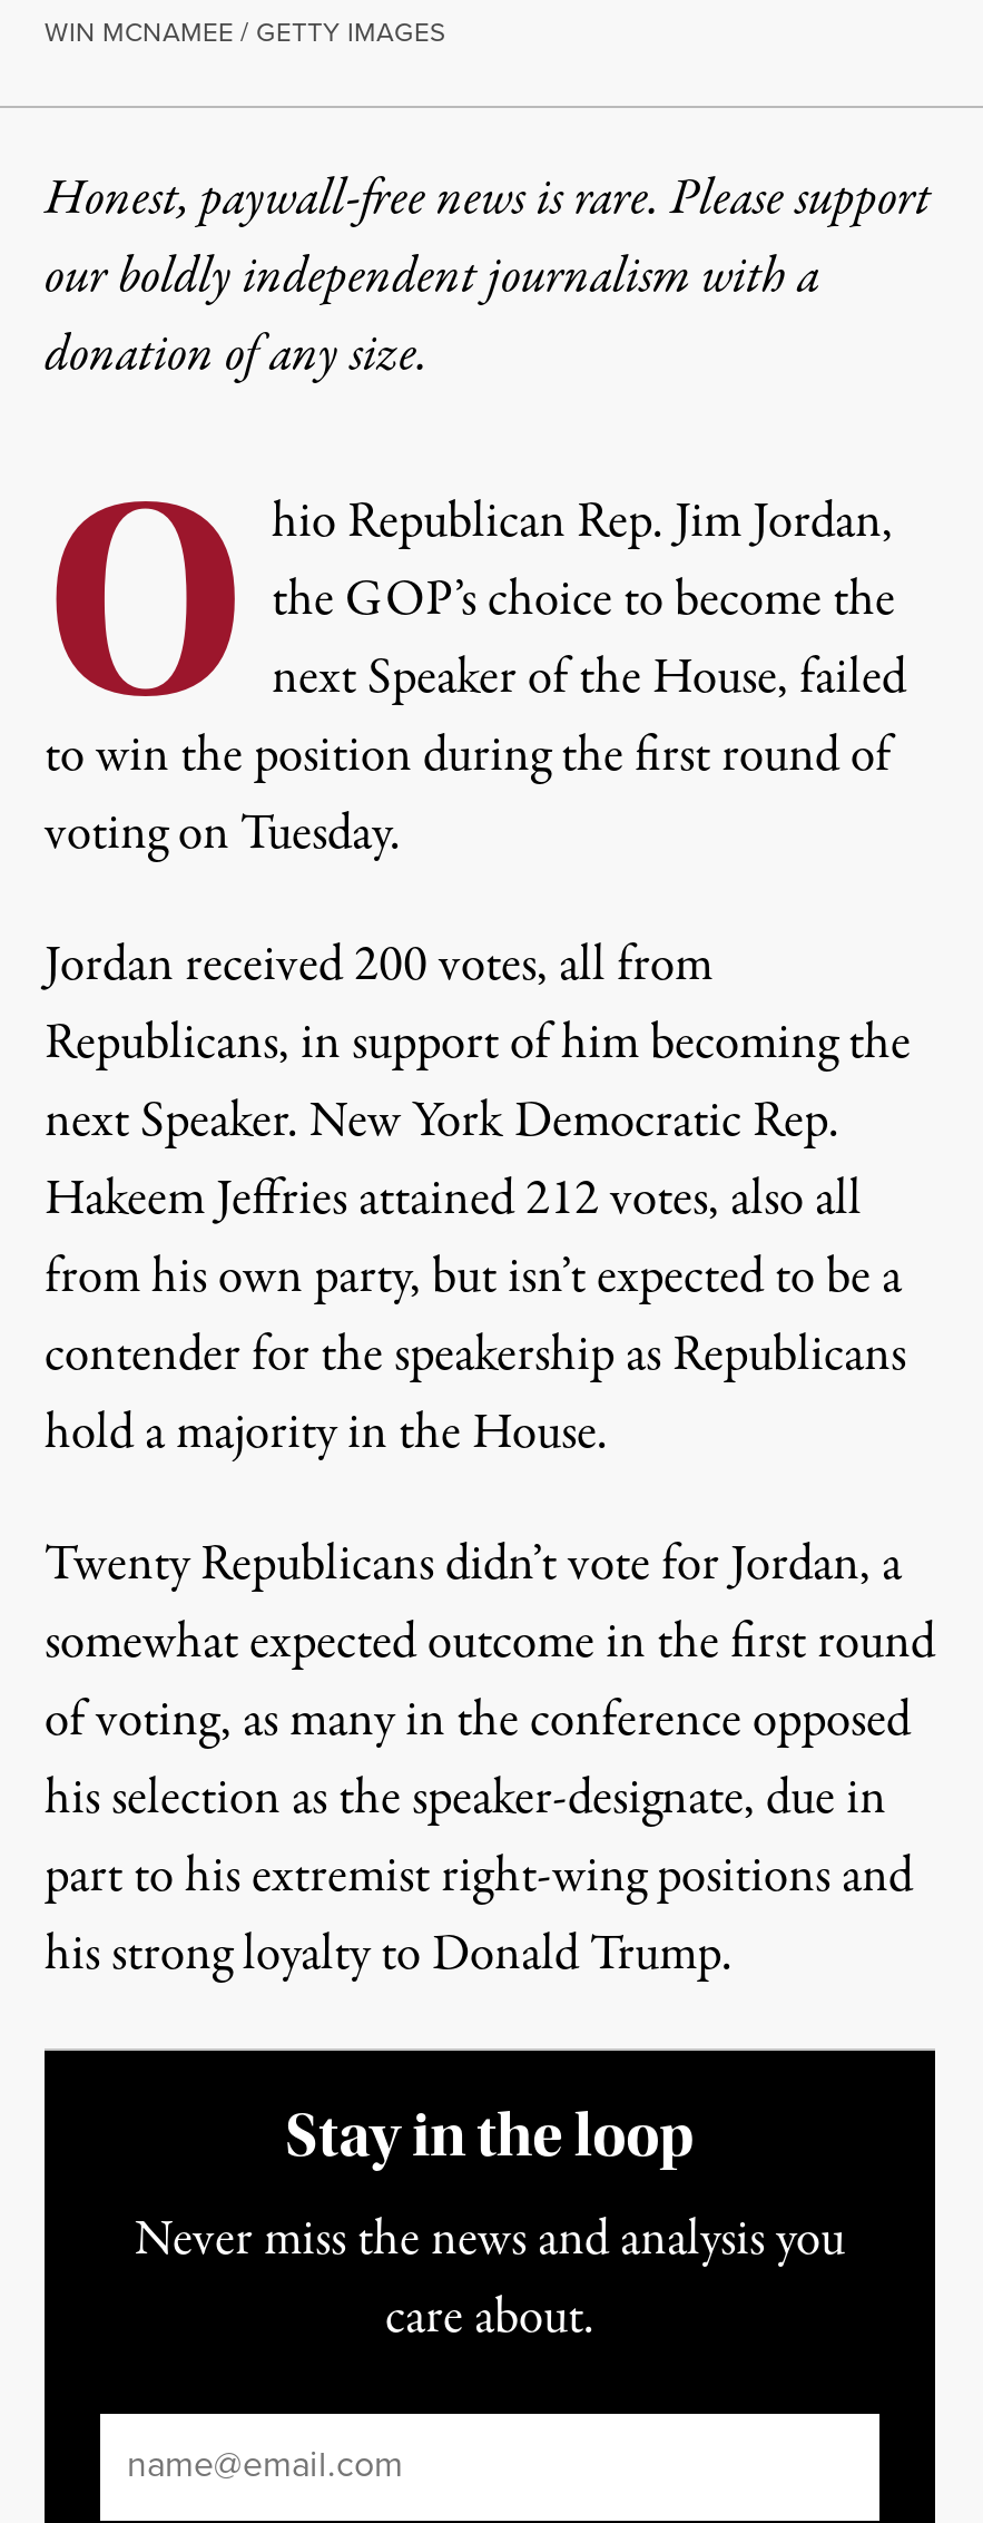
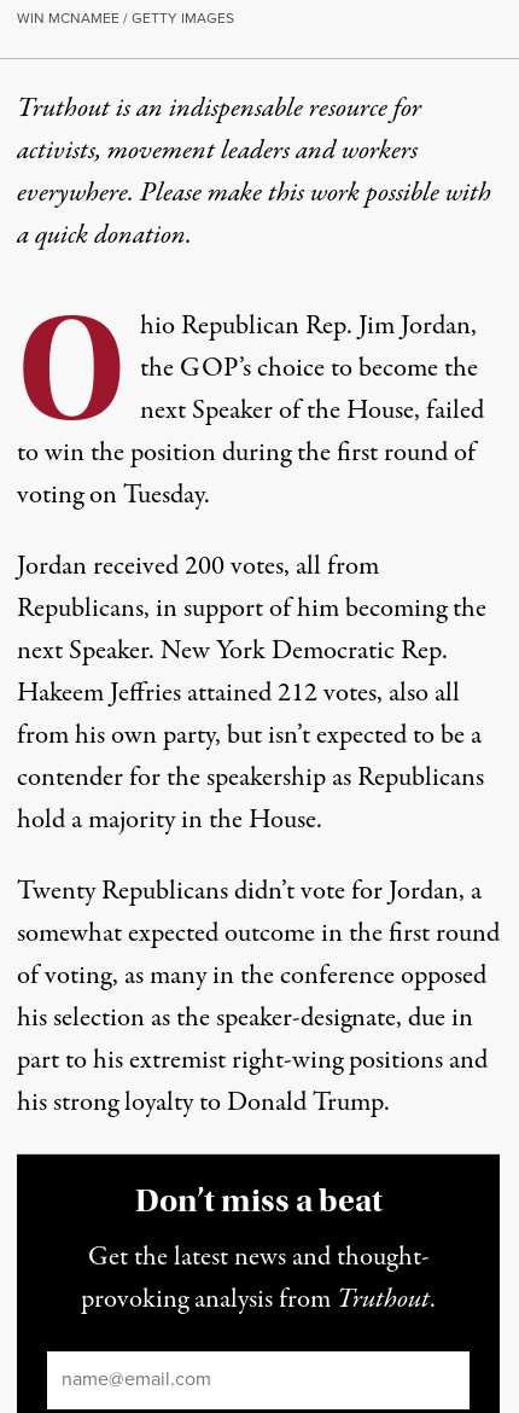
[45,163,931,391] Honest, paywall-free news is rare. Please support | our boldly independent journalism with a | donation of any size. -> [17,89,491,255] Truthout is an indispensable resource for | activists, movement leaders and workers | everywhere. Please make this work possible with | aquick donation.
[285,2099,695,2171] Stay in the loop -> [135,1181,382,1220] Don’t miss a beat
[135,2204,845,2353] Never miss the news and analysis you | care about. -> [81,1238,436,1319] Get the latest news and thought- | provoking analysis from Truthout.

